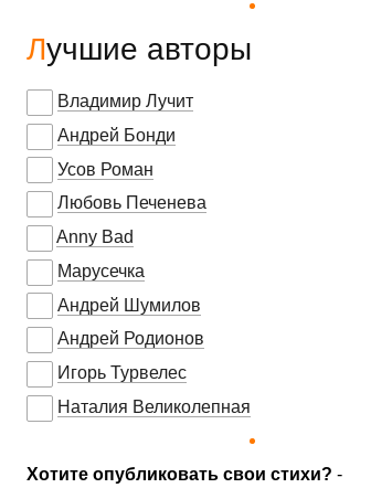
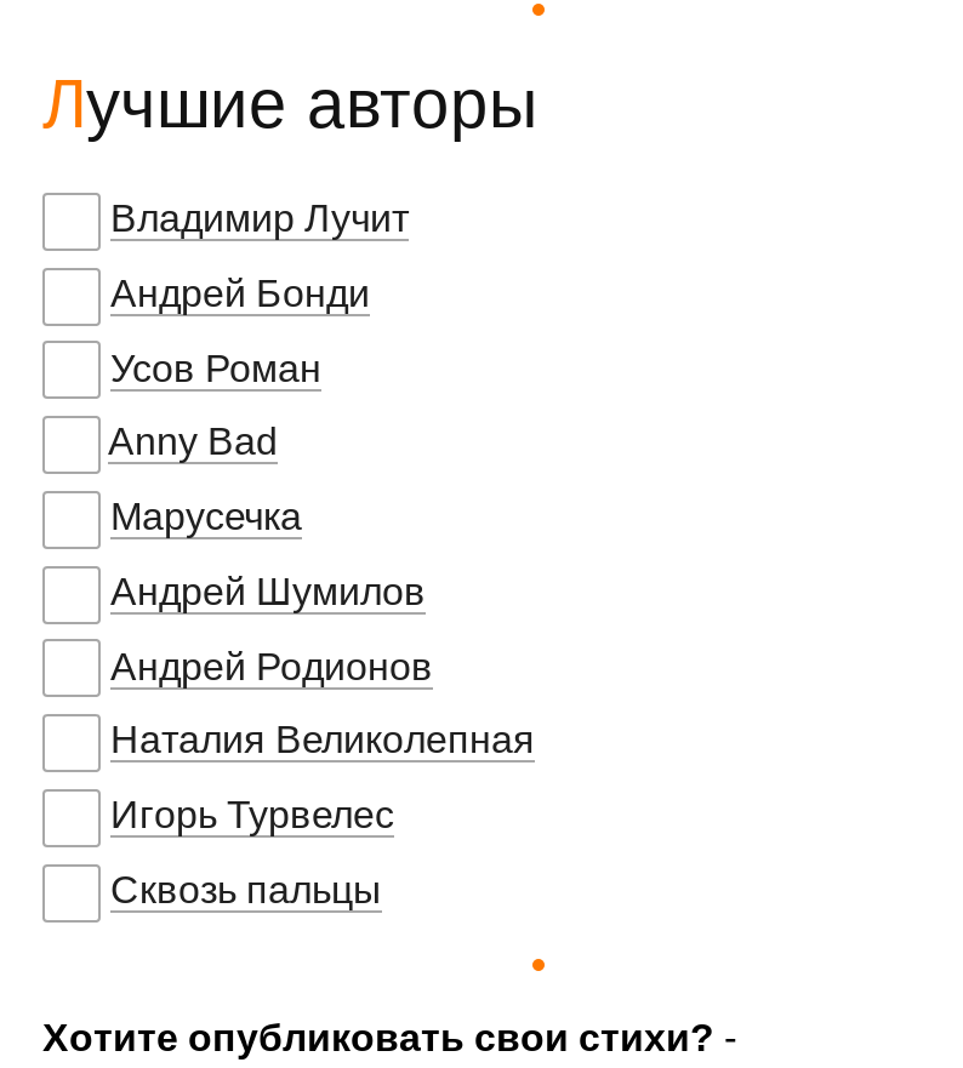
[57,194,206,212] Любовь Печенева -> none
moved [56,228,204,348] -> [108,421,433,686]: Anny Bad | Марусечка | Андрей Шумилов | Андрей Родионов
none -> [110,869,382,910] Сквозь пальцы
moved [57,397,251,416] -> [110,720,535,761]: Наталия Великолепная

